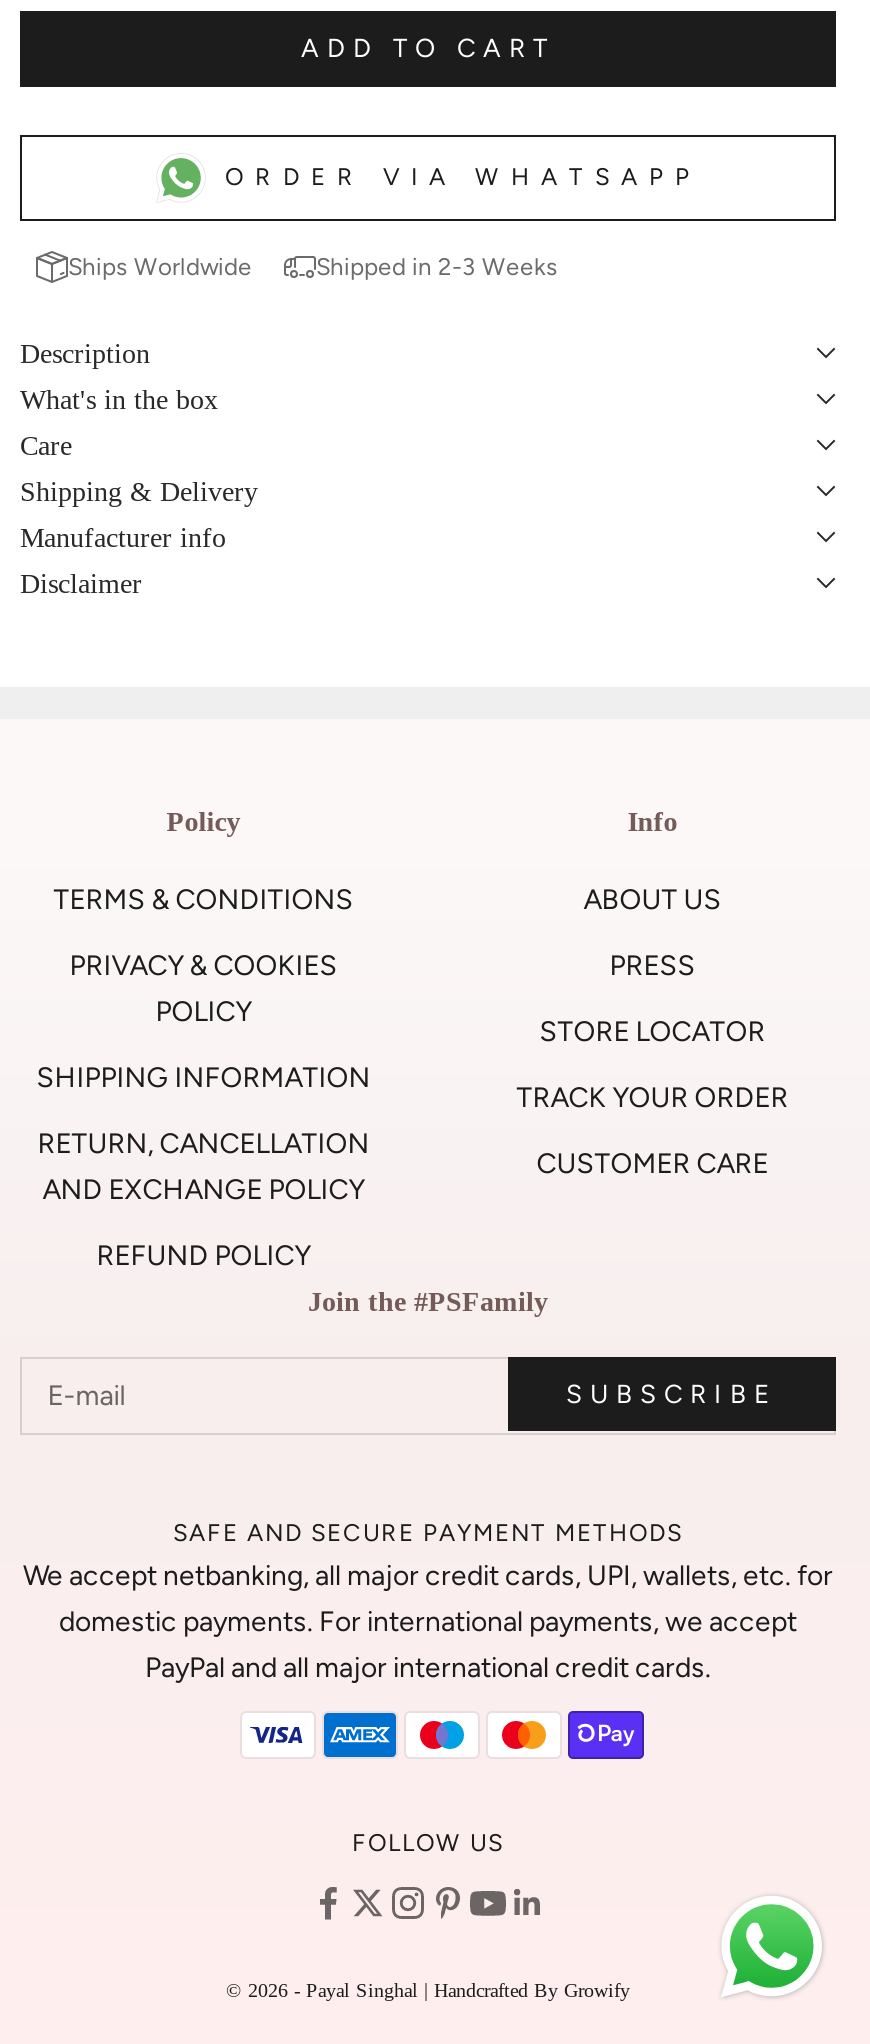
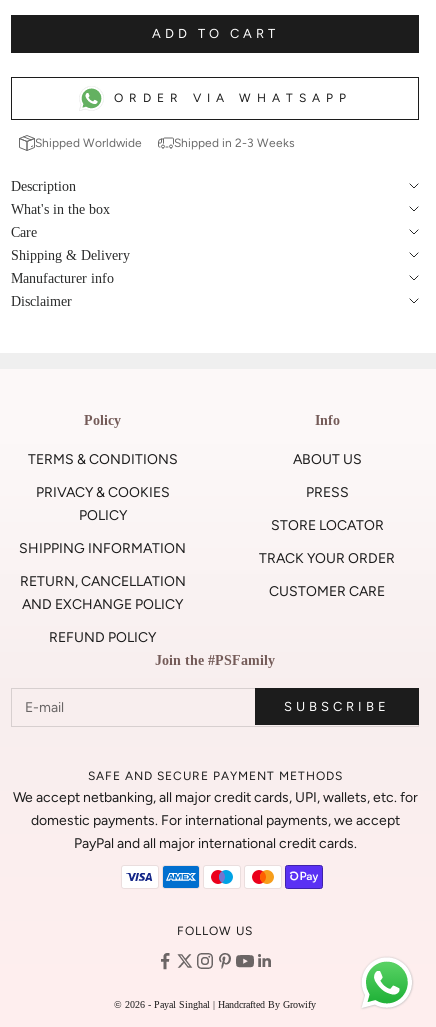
[68,252,252,280] Ships Worldwide -> [35,136,142,150] Shipped Worldwide

